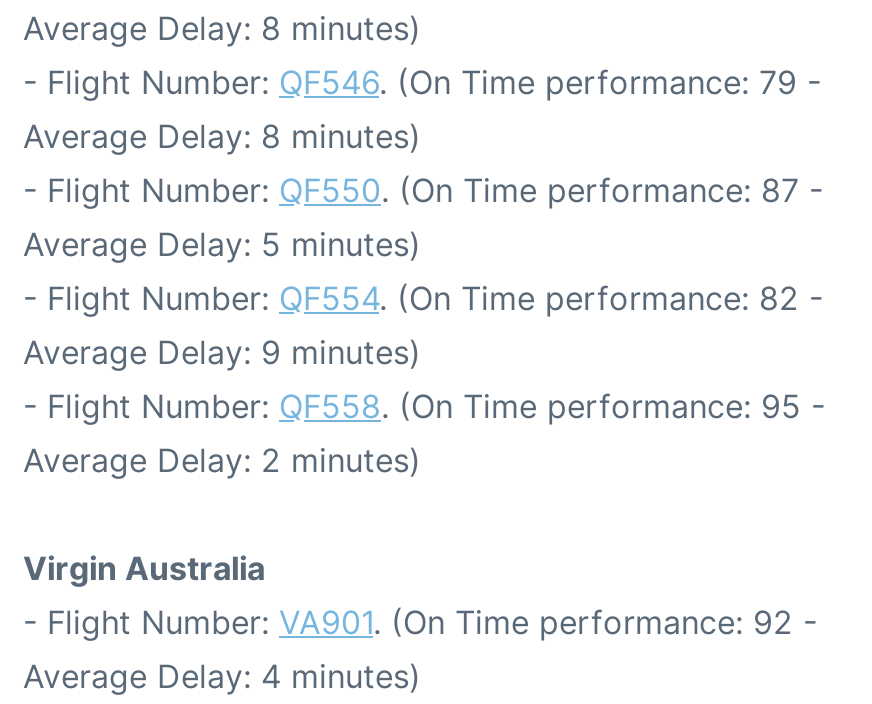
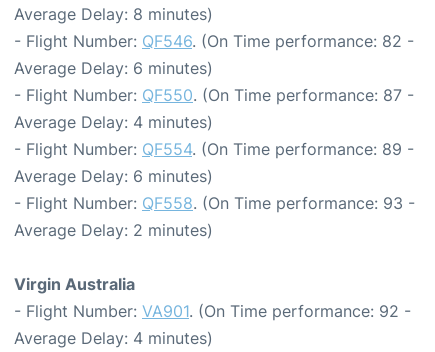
[23,61,821,101] - Flight Number: QF546. (On Time performance: 79 - -> [14,31,414,51] - Flight Number: QF546. (On Time performance: 82 -
[23,115,421,155] Average Delay: 8 minutes) -> [14,58,213,78] Average Delay: 6 minutes)
[23,223,421,263] Average Delay: 5 minutes) -> [14,112,213,132] Average Delay: 4 minutes)
[23,277,823,317] - Flight Number: QF554. (On Time performance: 82 - -> [14,139,414,159] - Flight Number: QF554. (On Time performance: 89 -
[23,331,421,371] Average Delay: 9 minutes) -> [14,166,213,186] Average Delay: 6 minutes)
[23,385,825,425] - Flight Number: QF558. (On Time performance: 95 - -> [14,193,415,213] - Flight Number: QF558. (On Time performance: 93 -

